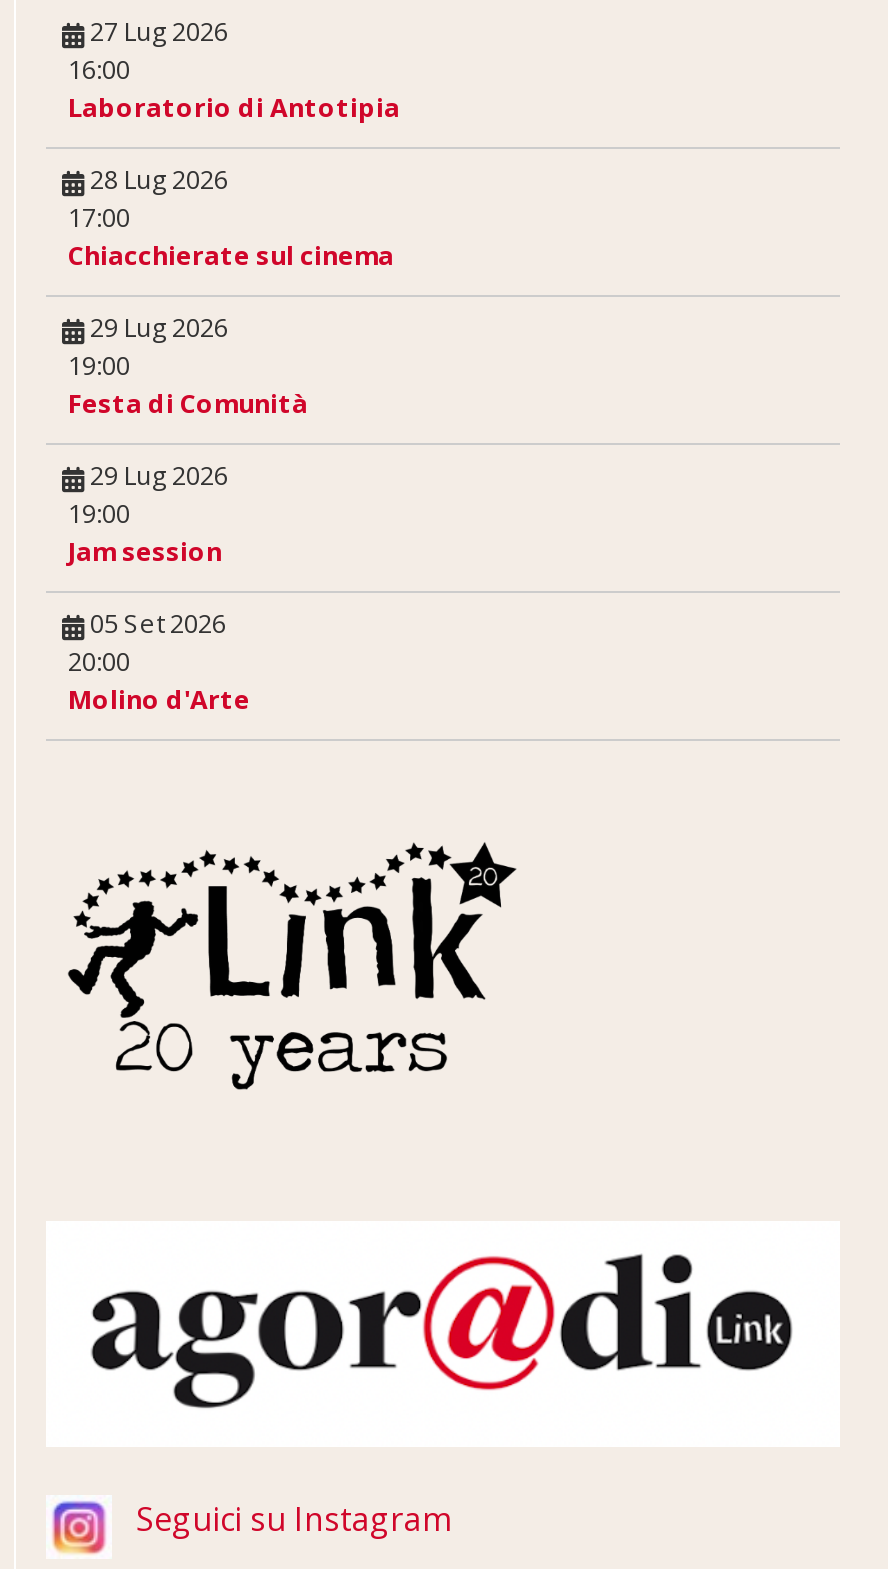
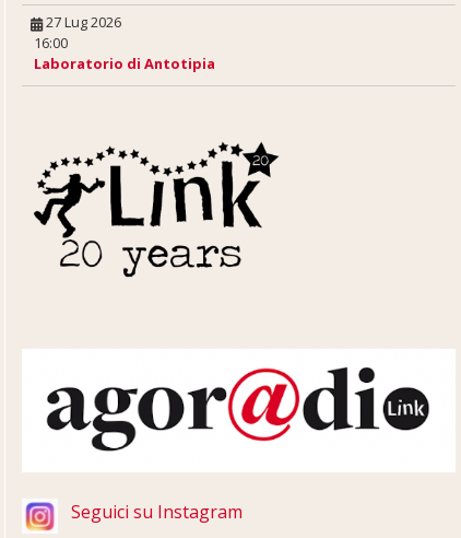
[68,160,394,716] 28 Lug 2026 | 17:00 | Chiacchierate sul cinema | 29 Lug 2026 | 19:00 | Festa di Comunità | 29 Lug 2026 | 19:00 | Jam session | 05 Set 2026 | 20:00 | Molino d'Arte -> none

